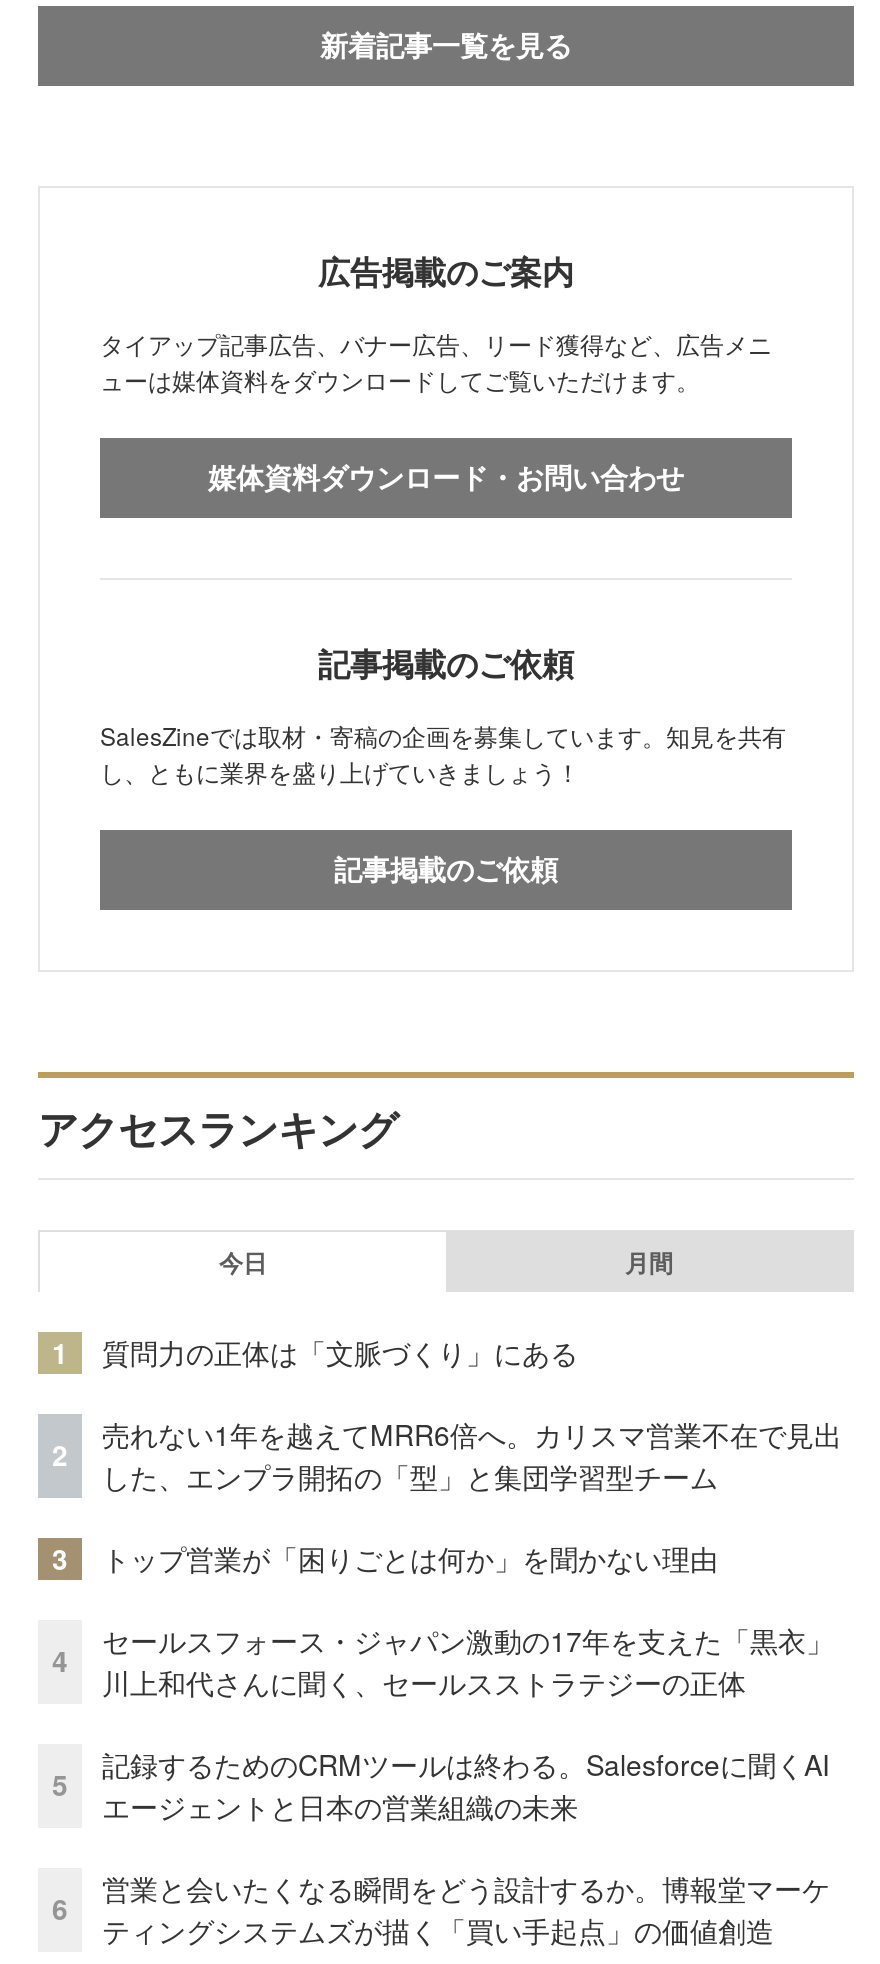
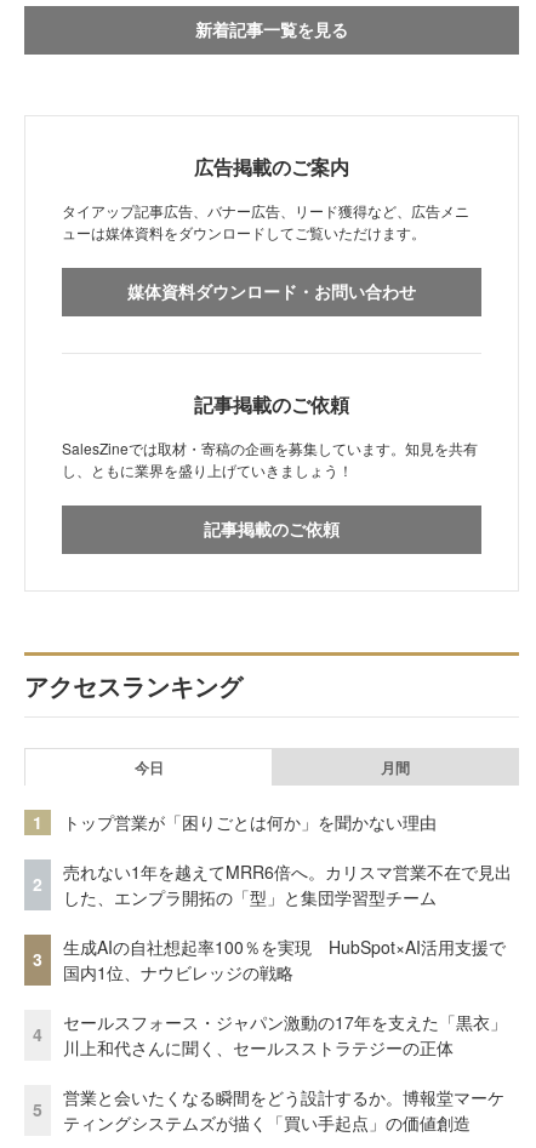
[102,1332,578,1372] 質問力の正体は「文脈づくり」にある -> none
none -> [63,934,506,984] 生成AIの自社想起率100％を実現 HubSpot×AI活用支援で | 国内1位、ナウビレッジの戦略
moved [102,1538,718,1578] -> [63,810,437,834]: トップ営業が「困りごとは何か」を聞かない理由
moved [52,1620,834,1805] -> [33,1010,507,1122]: 4 | セールスフォース・ジャパン激動の17年を支えた「黒衣」 | 川上和代さんに聞く、セールスストラテジーの正体 | 5
[52,1744,830,1929] 記録するためのCRMツールは終わる。Salesforceに聞くAI | エージェントと日本の営業組織の未来 | 6 -> none

